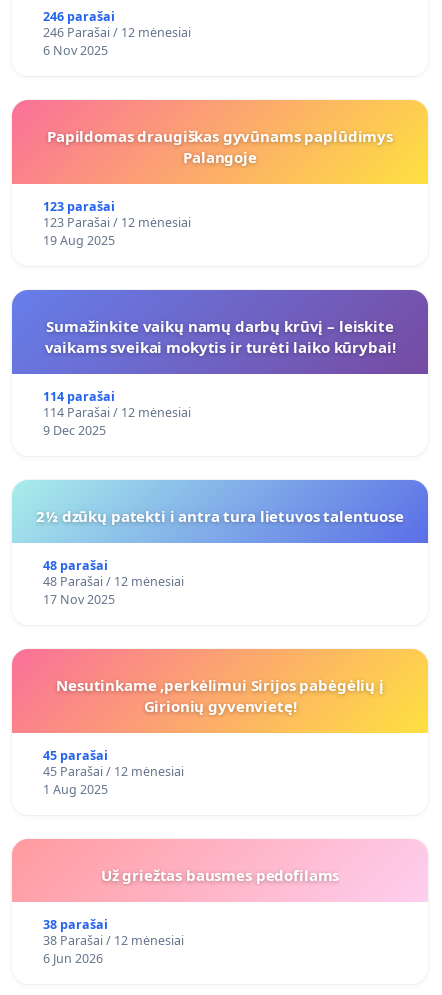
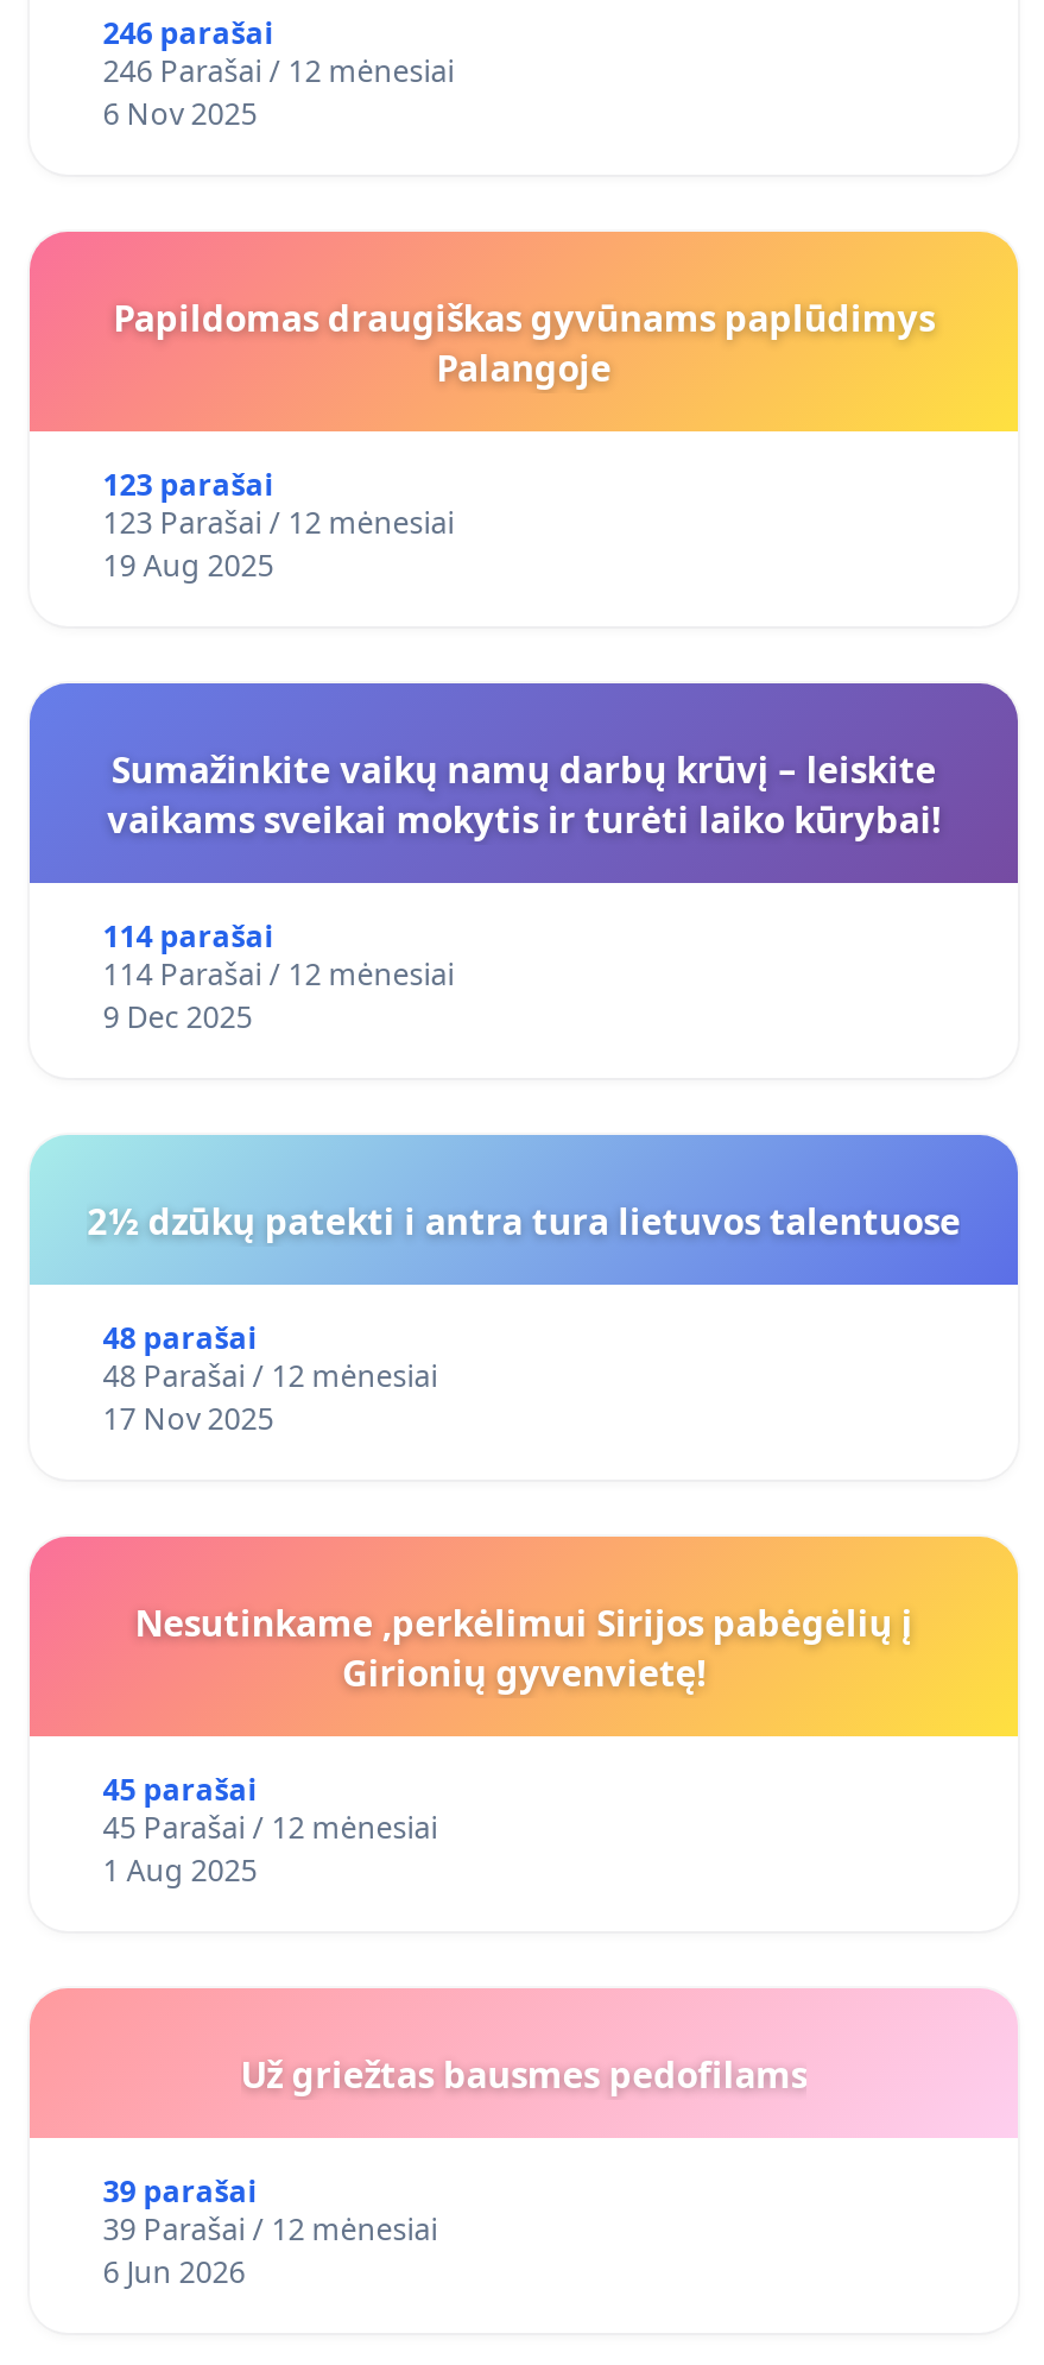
[43,916,108,933] 38 parašai -> [103,2172,257,2213] 39 parašai
[43,932,184,949] 38 Parašai / 12 mėnesiai -> [103,2210,438,2251] 39 Parašai / 12 mėnesiai

